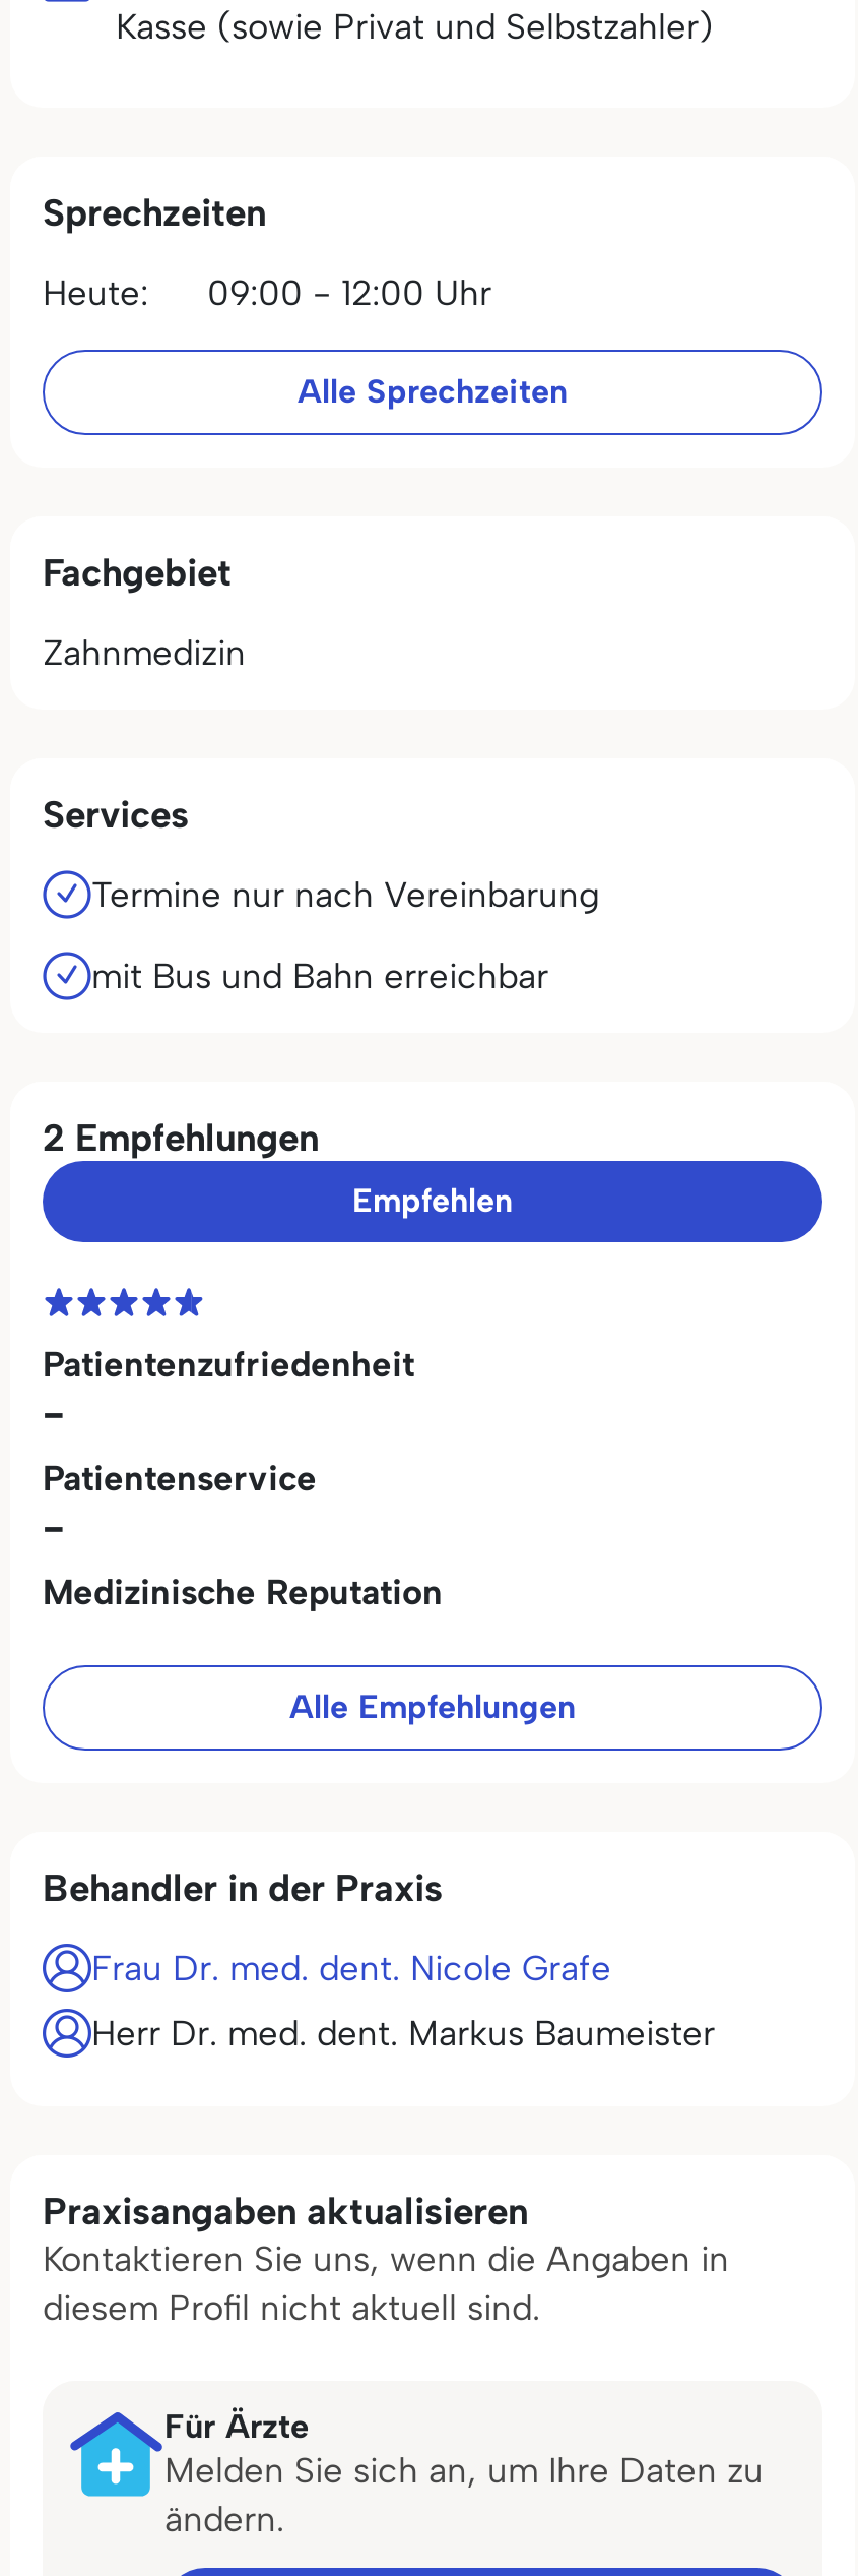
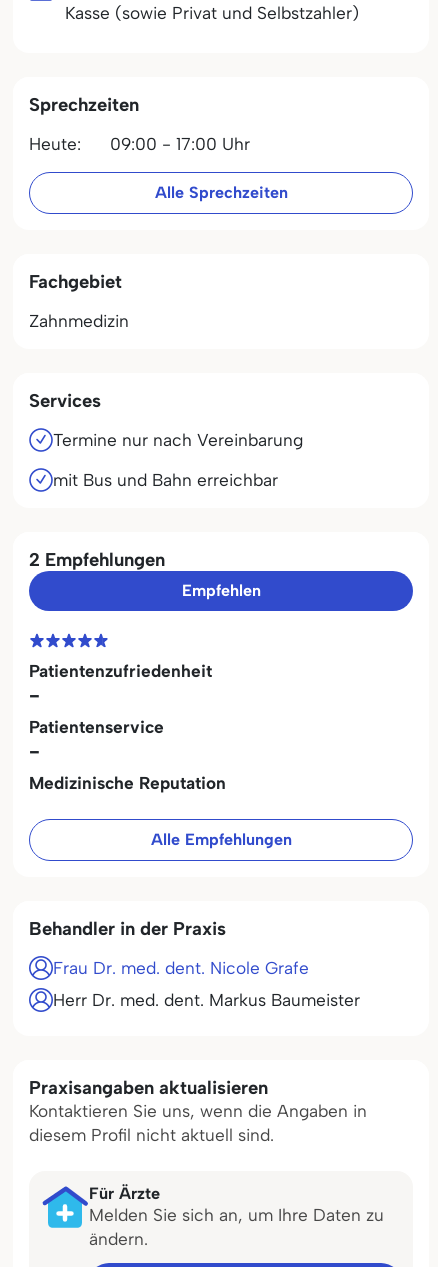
[43,272,491,313] Heute: 09:00 - 12:00 Uhr -> [29,134,250,154] Heute: 09:00 - 17:00 Uhr

